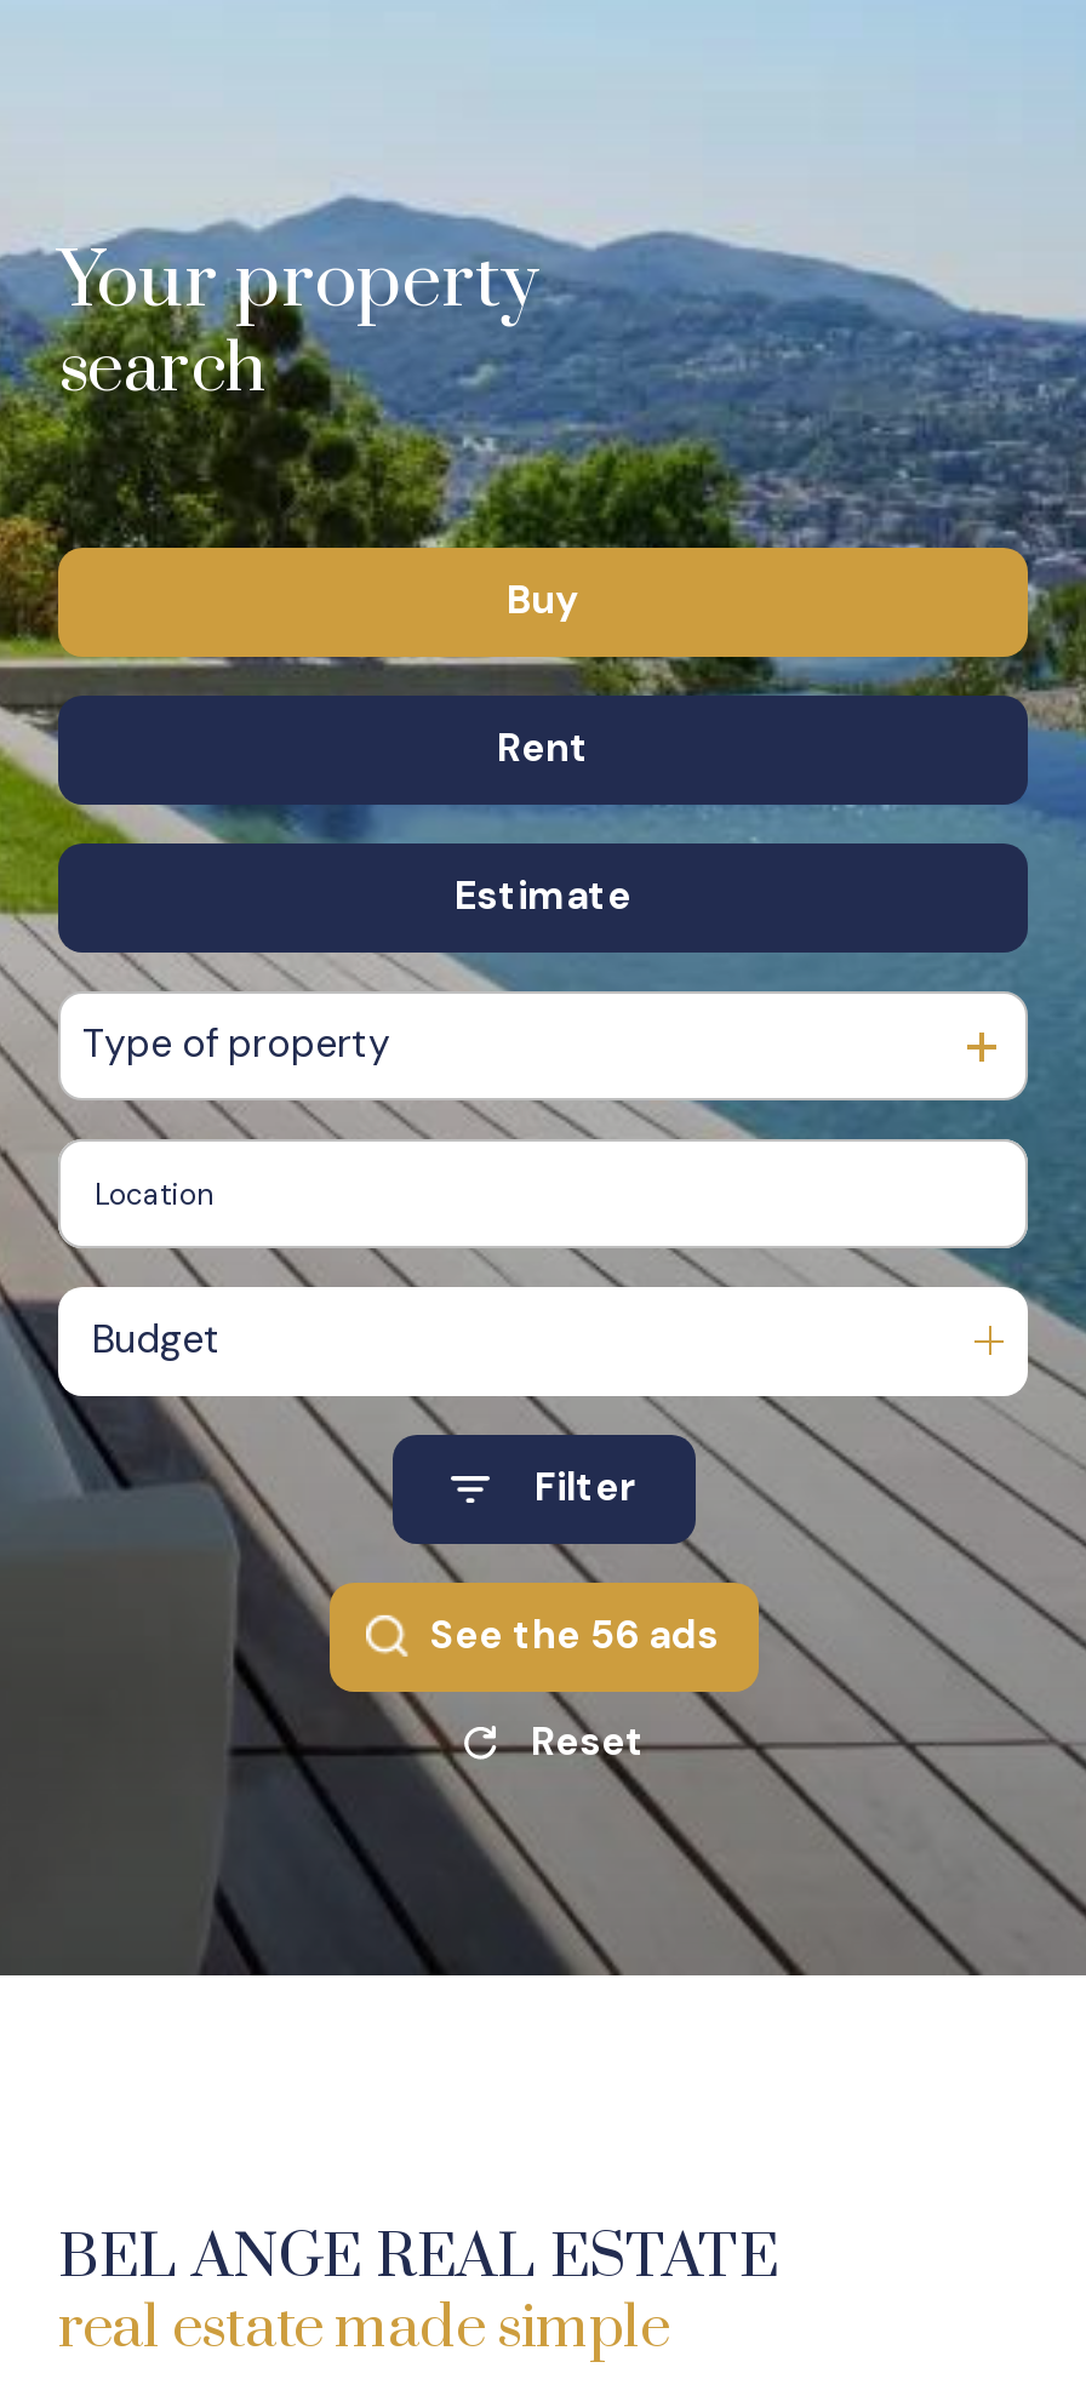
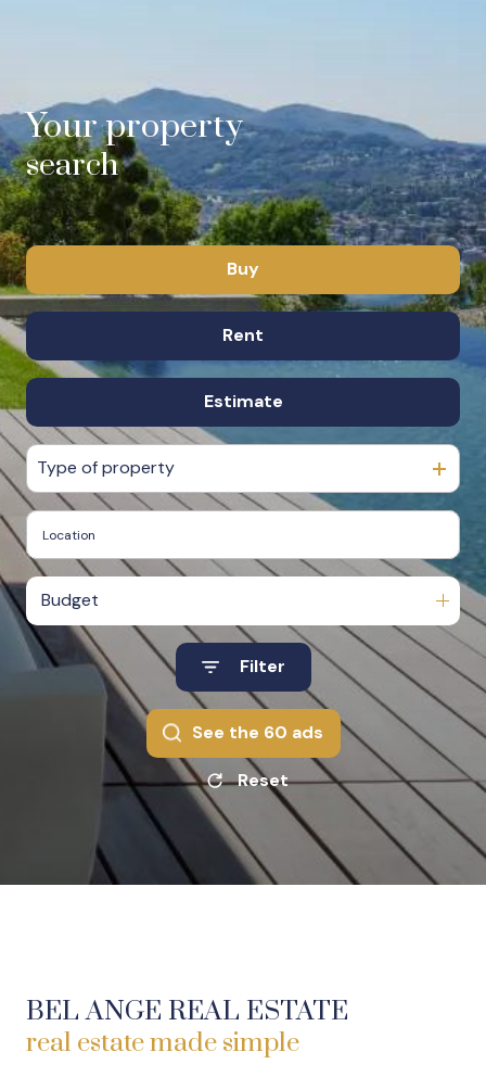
[430,1610,719,1661] See the 56 ads -> [191,721,323,744] See the 60 ads

